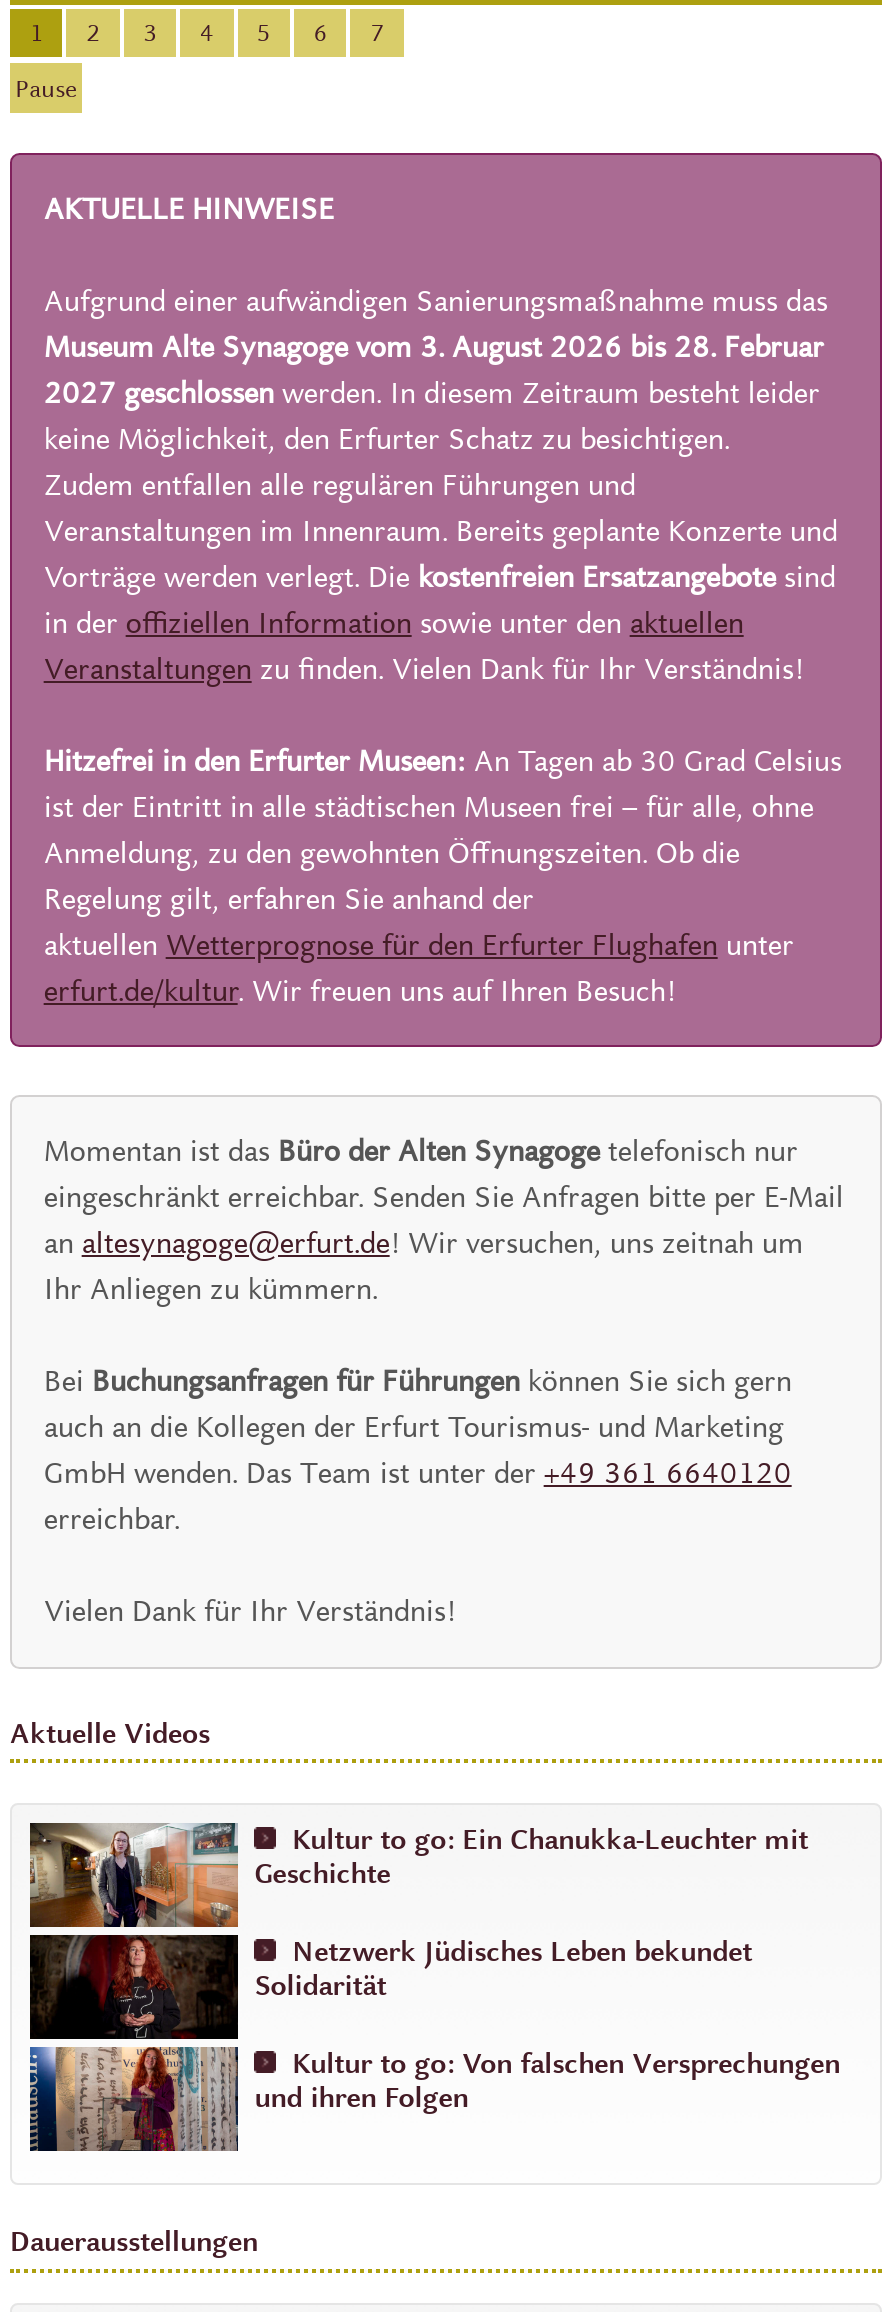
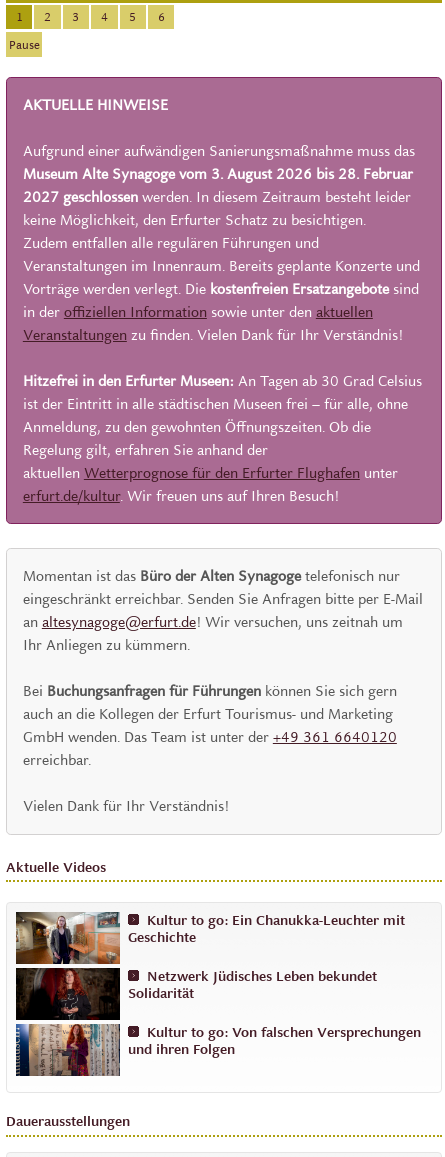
[370,17,384,47] 7 -> none

